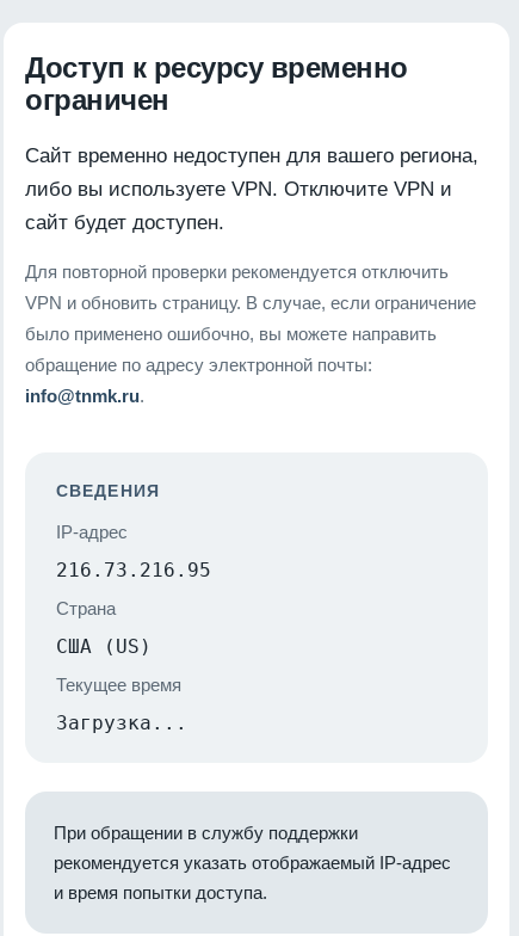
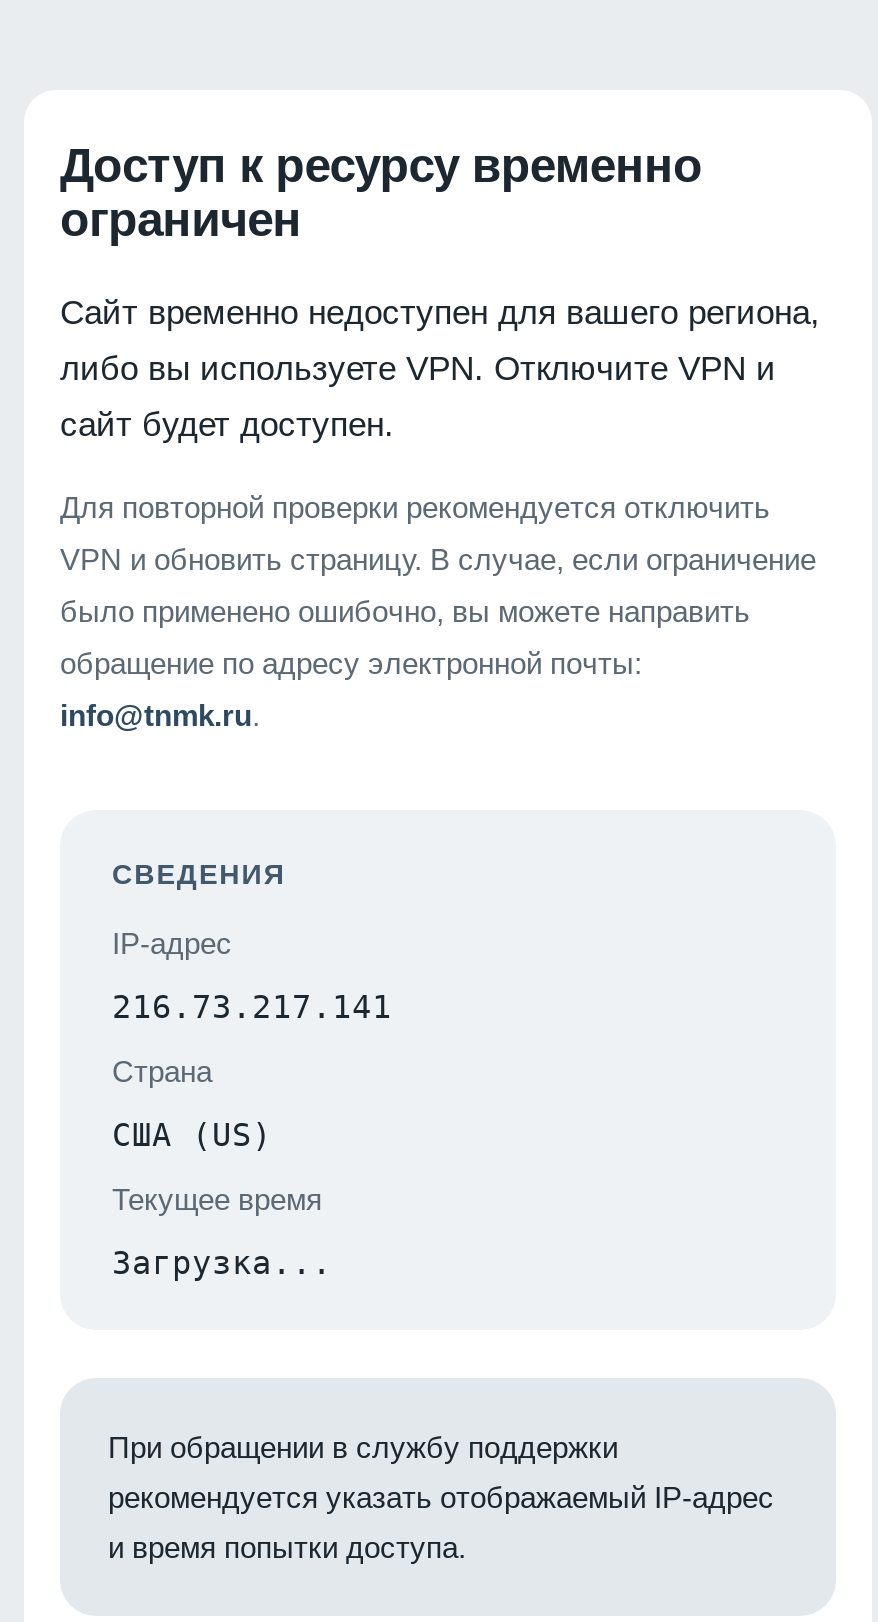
[56,558,211,581] 216.73.216.95 -> [112,987,392,1025] 216.73.217.141

